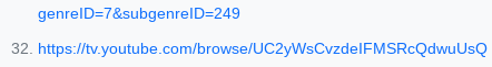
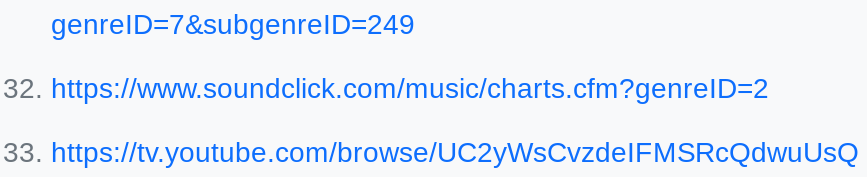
none -> [51,72,769,104] https://www.soundclick.com/music/charts.cfm?genreID=2

